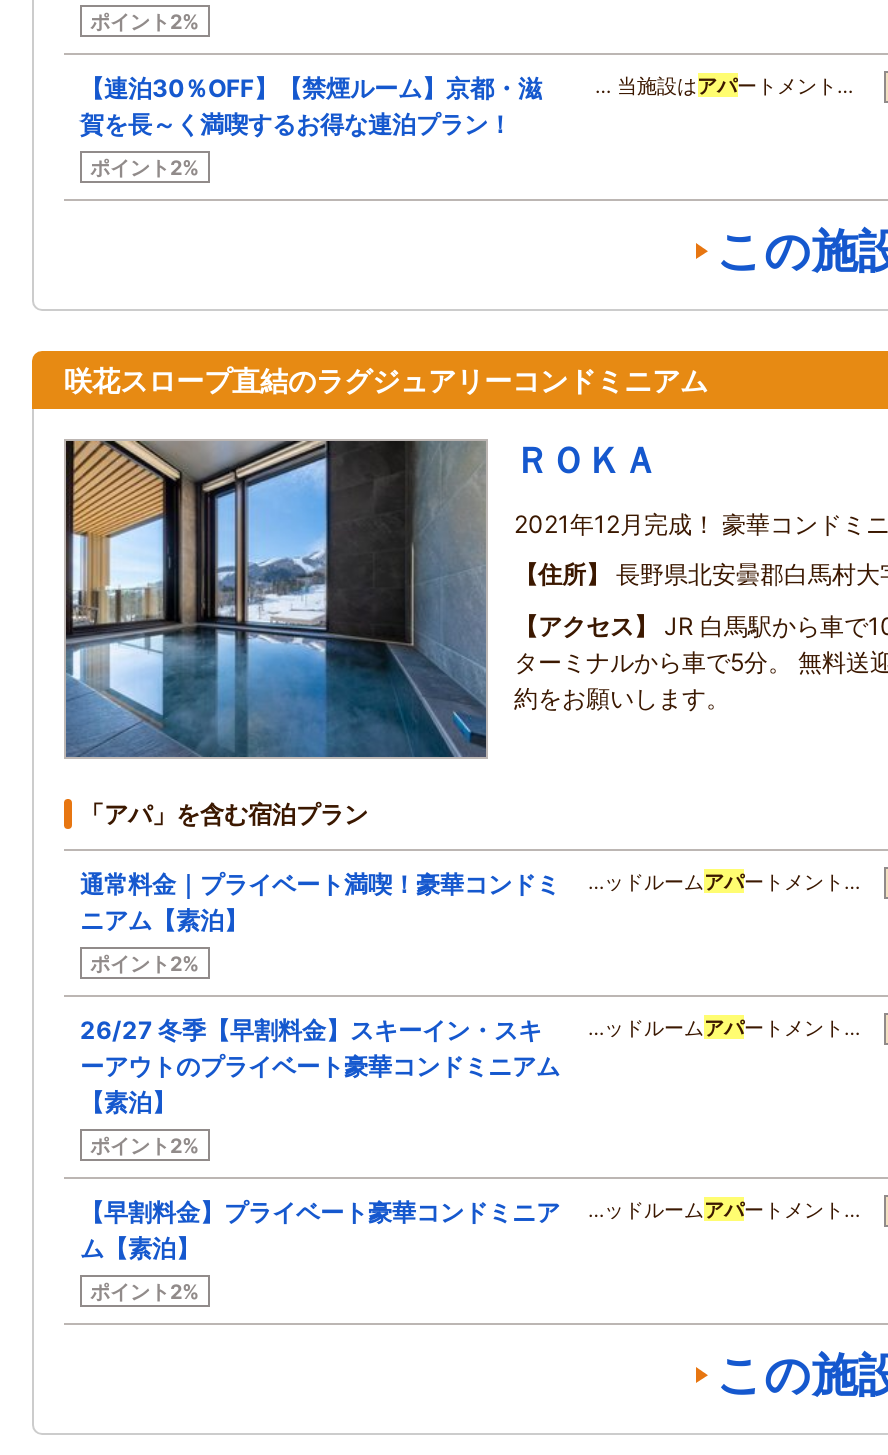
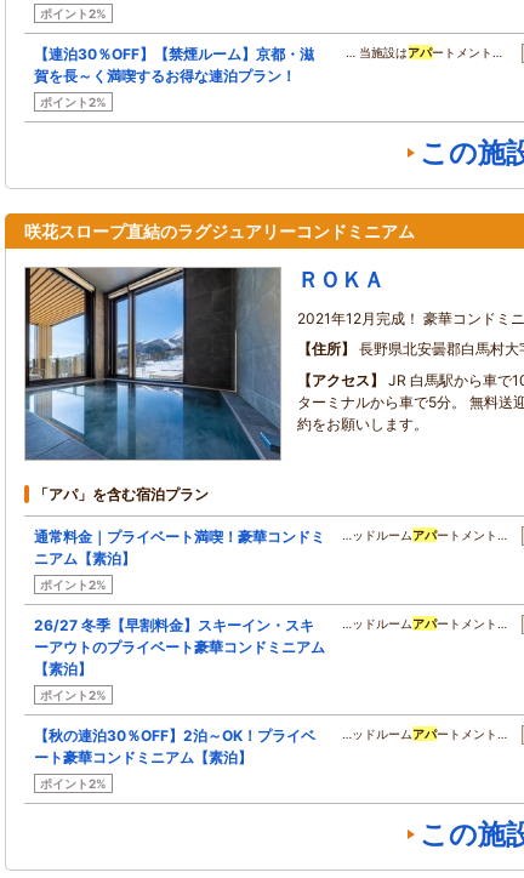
[80,1198,560,1264] 【早割料金】プライベート豪華コンドミニア | ム【素泊】 -> [34,727,315,767] 【秋の連泊30％OFF】2泊～OK！プライベ | ート豪華コンドミニアム【素泊】

